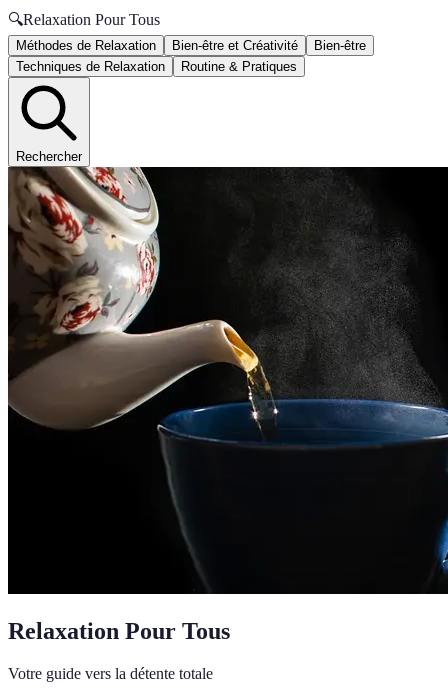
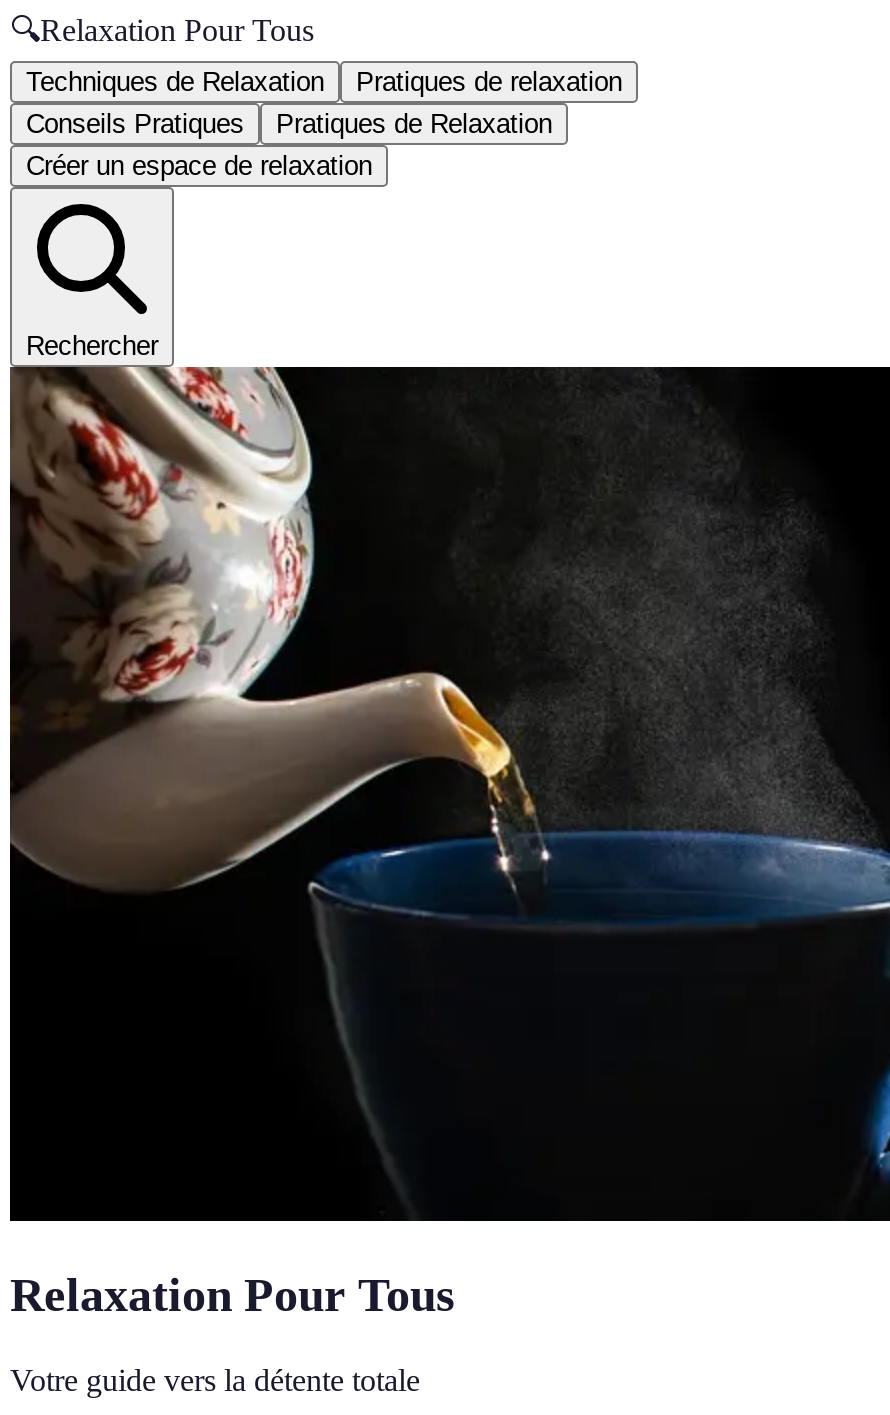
[16,38,366,53] Méthodes de Relaxation | Bien-être et Créativité | Bien-être -> none
moved [16,59,165,74] -> [26,67,324,97]: Techniques de Relaxation
[181,59,297,74] Routine & Pratiques -> [26,67,622,181] Pratiques de relaxation | Conseils Pratiques | Pratiques de Relaxation | Créer un espace de relaxation

